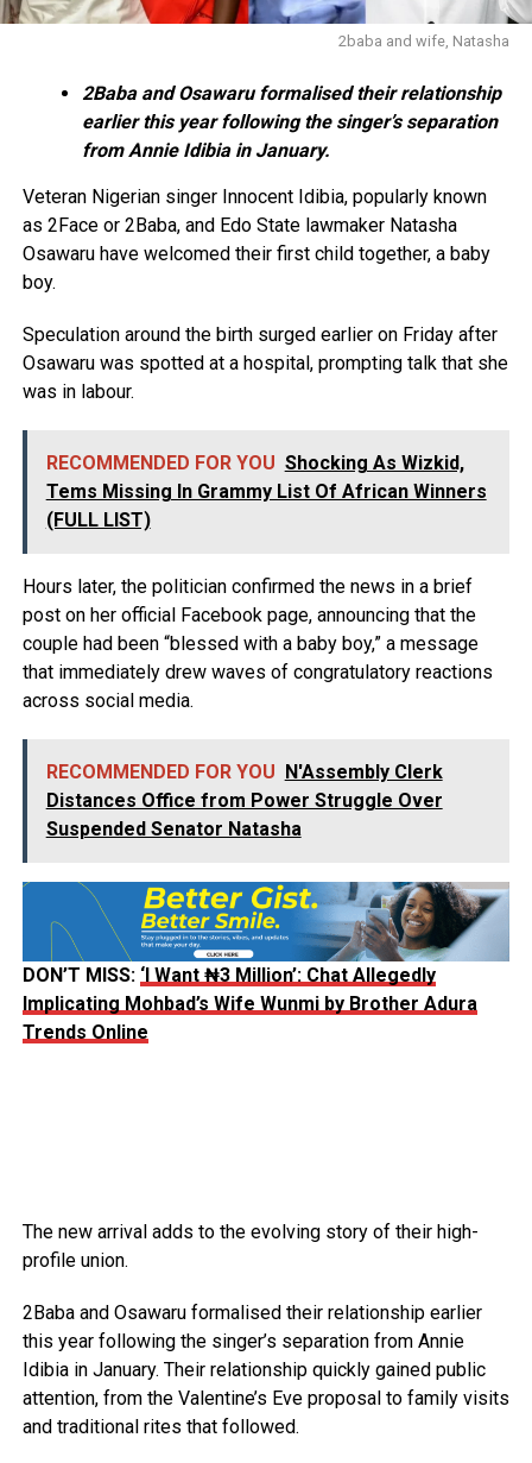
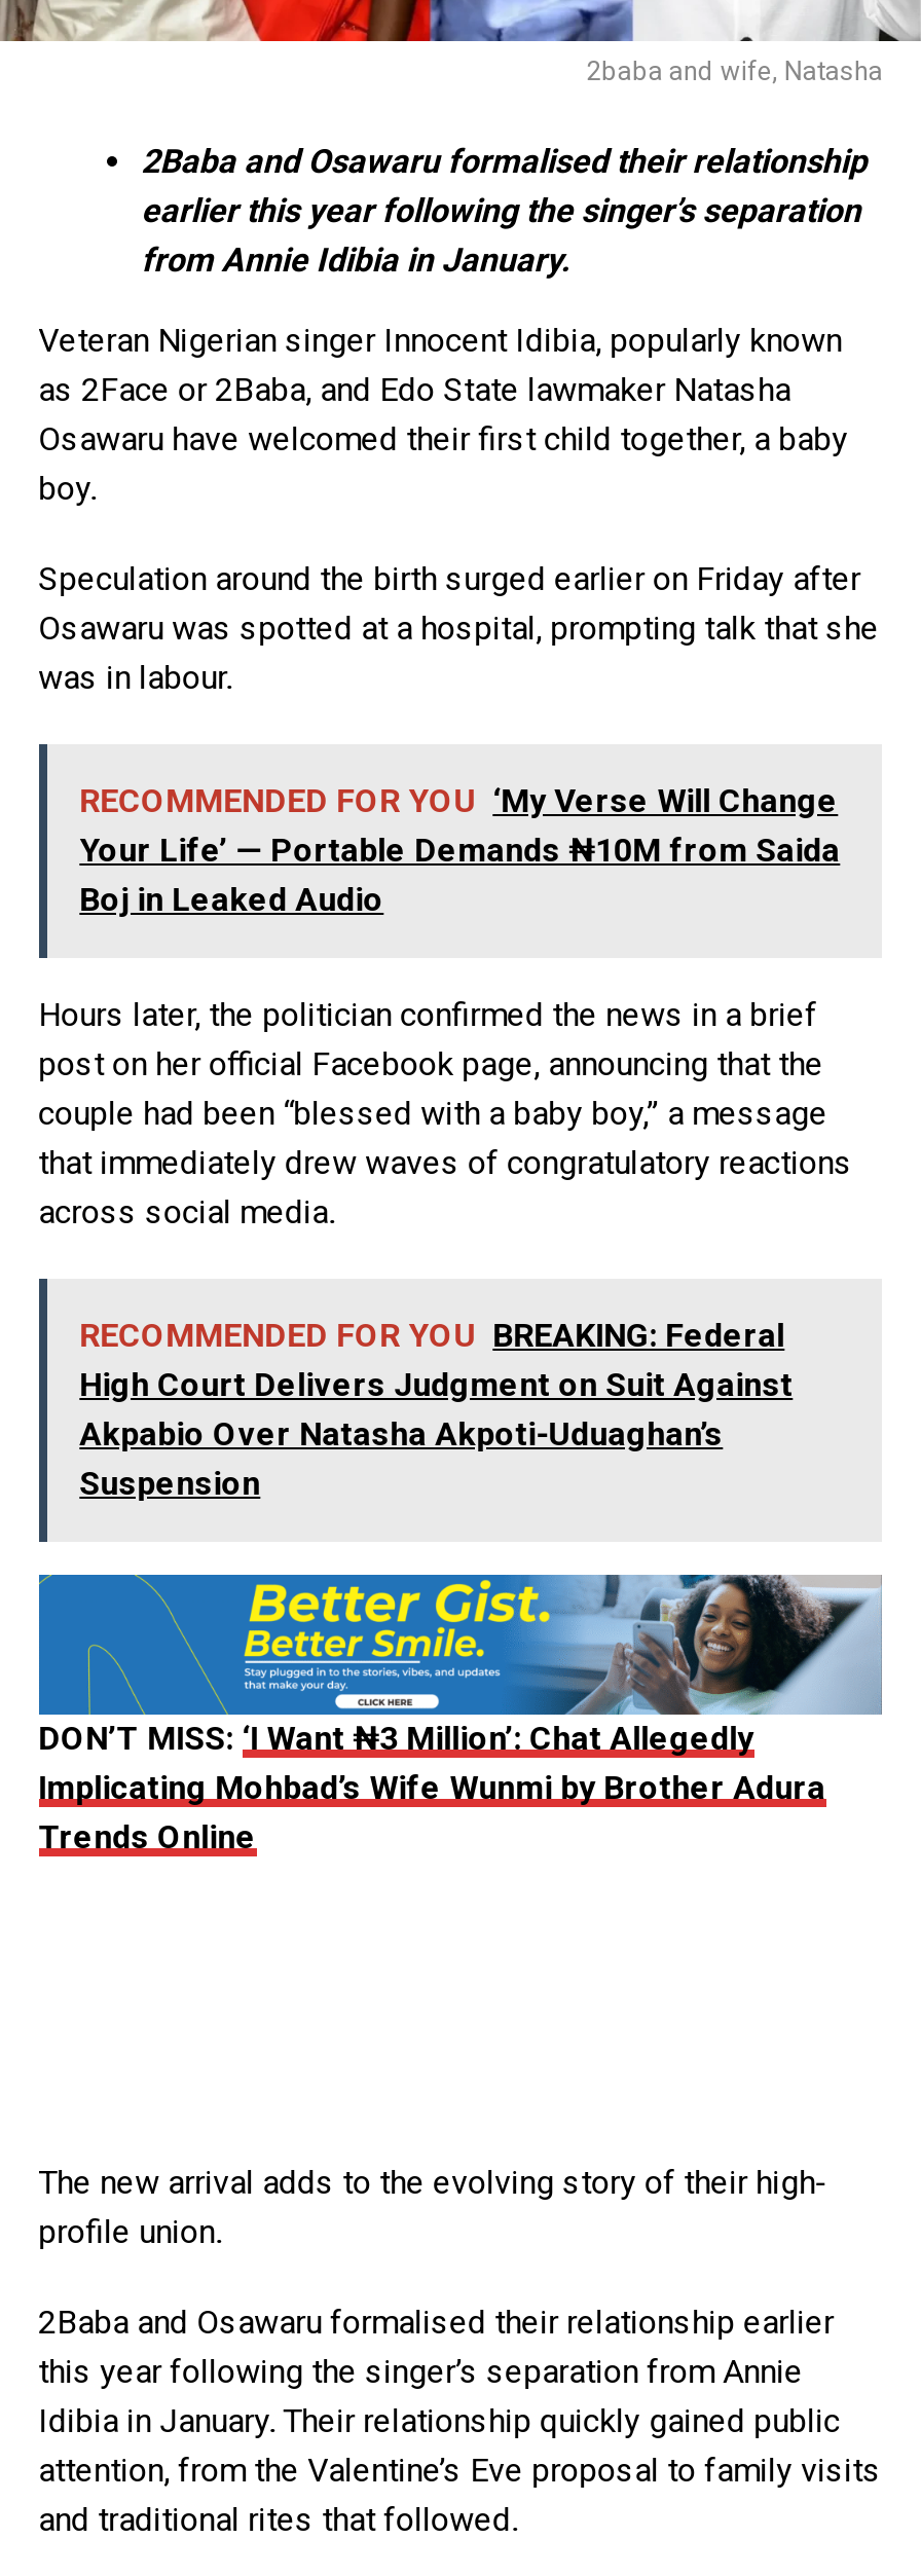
[46,451,487,531] RECOMMENDED FOR YOU Shocking As Wizkid, | Tems Missing In Grammy List Of African Winners | (FULL LIST) -> [80,781,840,919] RECOMMENDED FOR YOU ‘My Verse Will Change | Your Life’ — Portable Demands ₦10M from Saida | Boj in Leaked Audio
[46,760,443,840] RECOMMENDED FOR YOU N'Assembly Clerk | Distances Office from Power Struggle Over | Suspended Senator Natasha -> [80,1316,793,1503] RECOMMENDED FOR YOU BREAKING: Federal | High Court Delivers Judgment on Suit Against | Akpabio Over Natasha Akpoti-Uduaghan’s | Suspension

